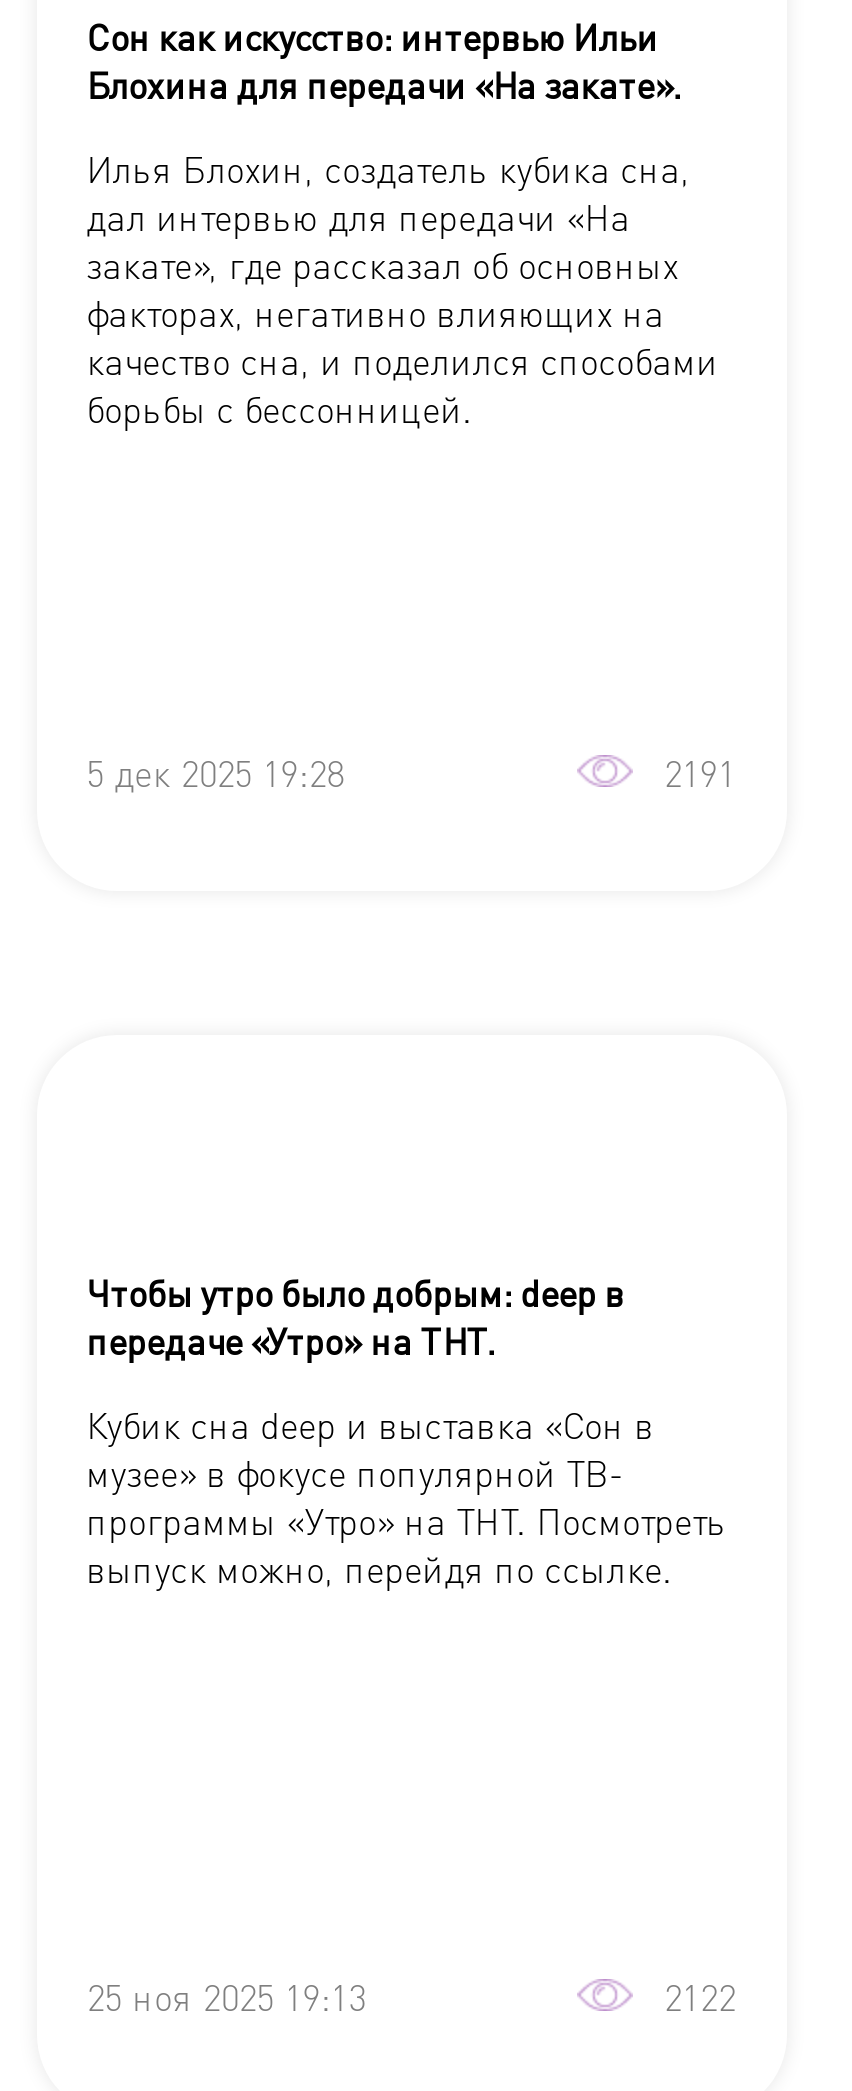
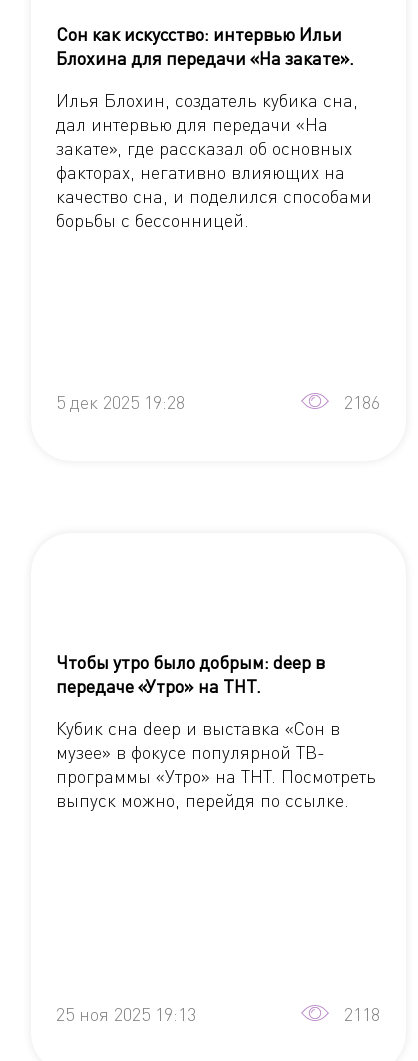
[654,752,736,796] 2191 -> [339,391,380,413] 2186
[654,1976,736,2020] 2122 -> [339,1003,380,1025] 2118

